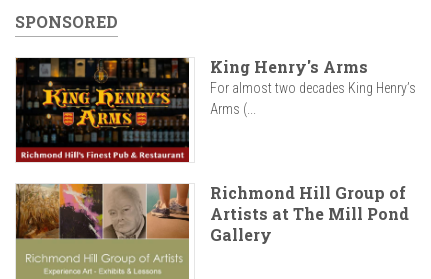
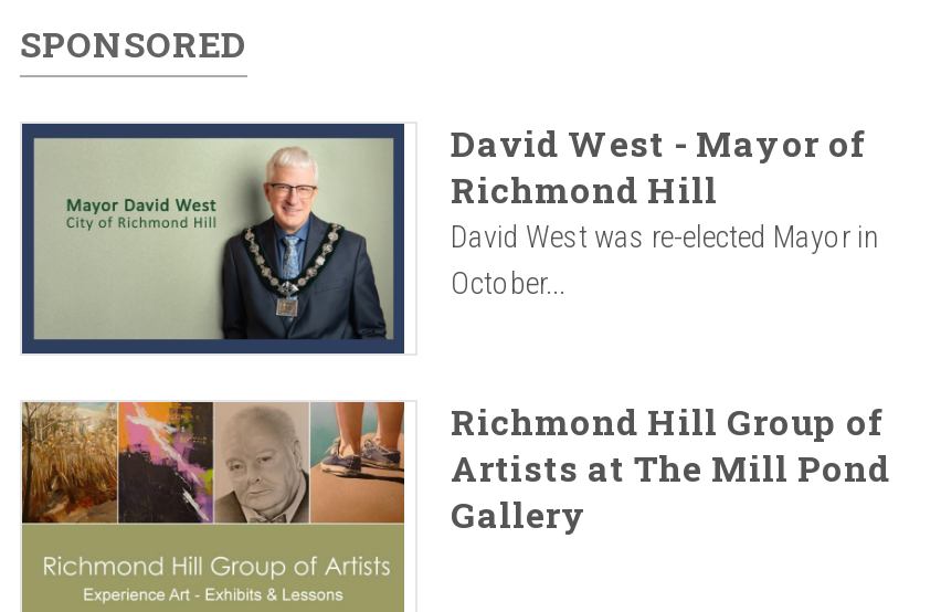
[16,56,416,162] [image] | King Henry's Arms | For almost two decades King Henry’s | Arms (... -> [20,120,879,356] [image] | David West - Mayor of | Richmond Hill | David West was re-elected Mayor in | October...

